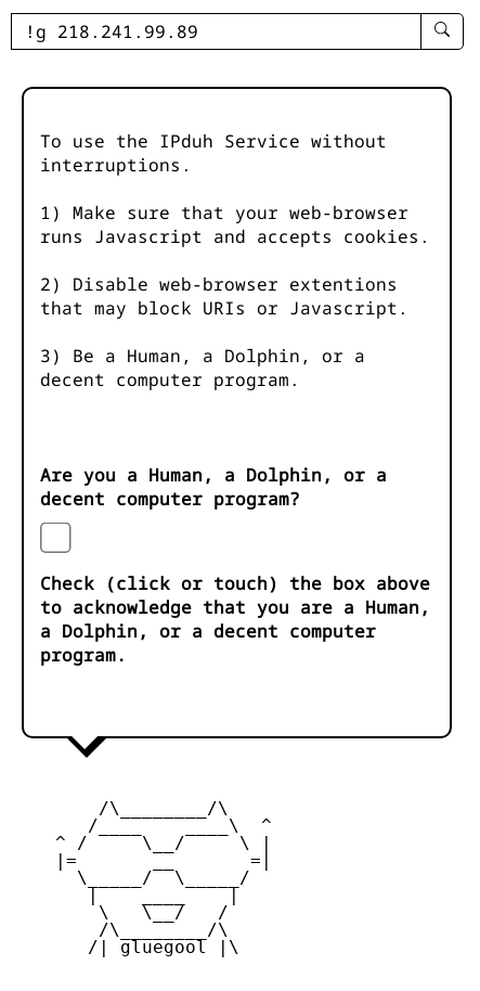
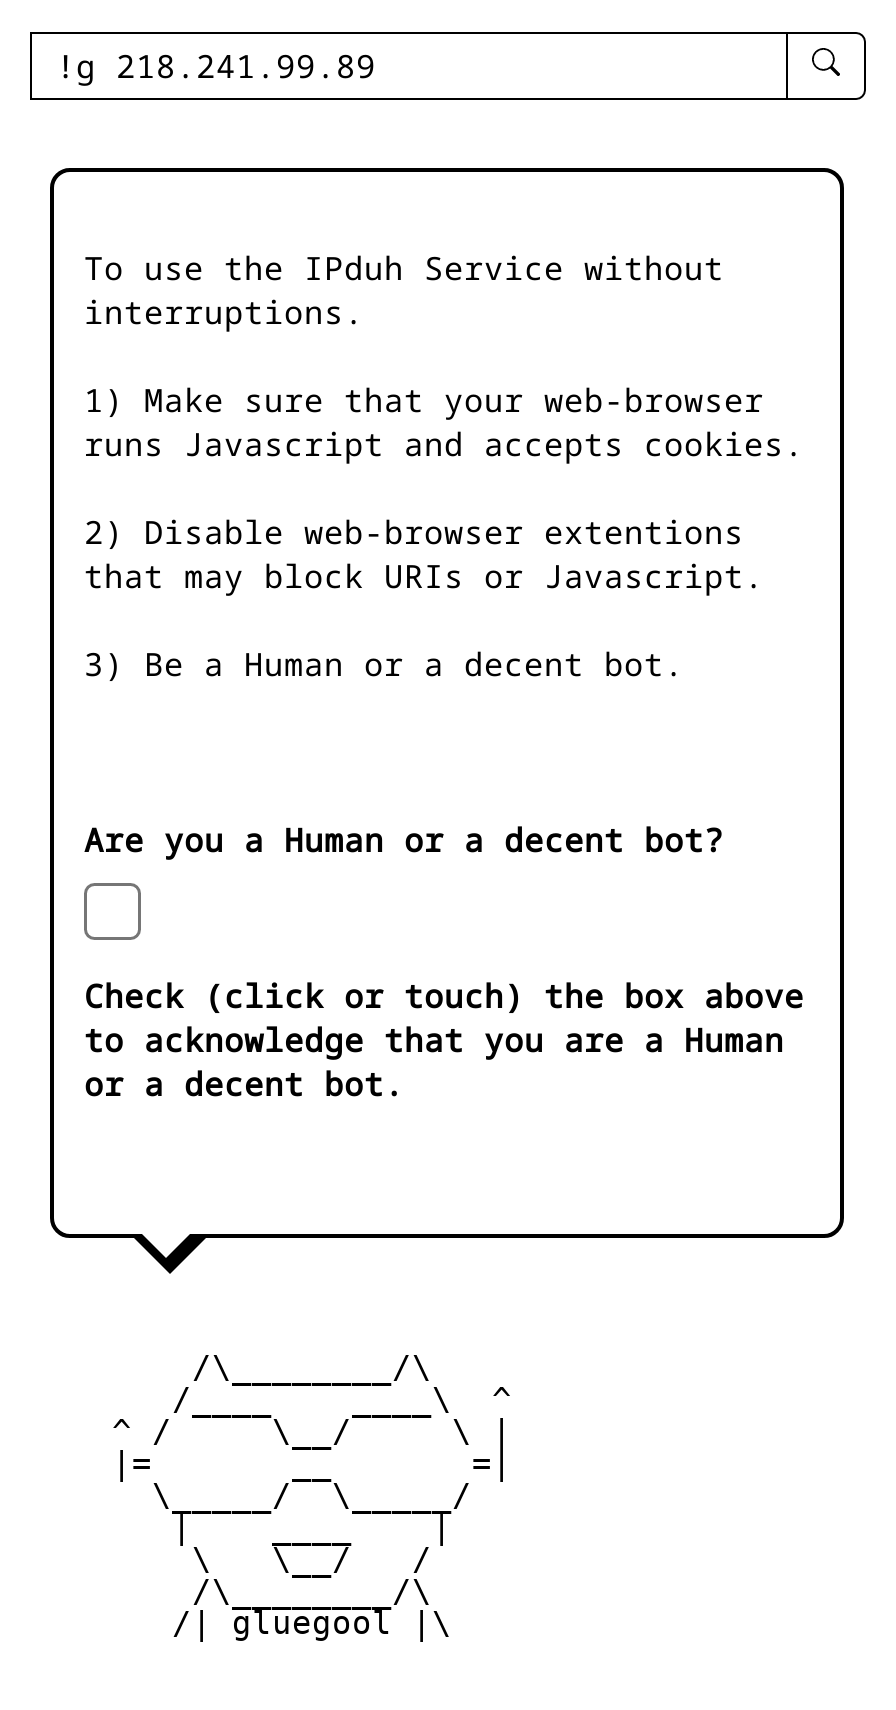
[40,344,365,392] 3) Be a Human, a Dolphin, or a | decent computer program. -> [84,642,684,686] 3) Be a Human or a decent bot.
[40,463,387,511] Are you a Human, a Dolphin, or a | decent computer program? -> [84,818,724,862] Are you a Human or a decent bot?
[40,595,430,667] to acknowledge that you are a Human, | a Dolphin, or a decent computer | program. -> [84,1018,784,1106] to acknowledge that you are a Human | or a decent bot.

